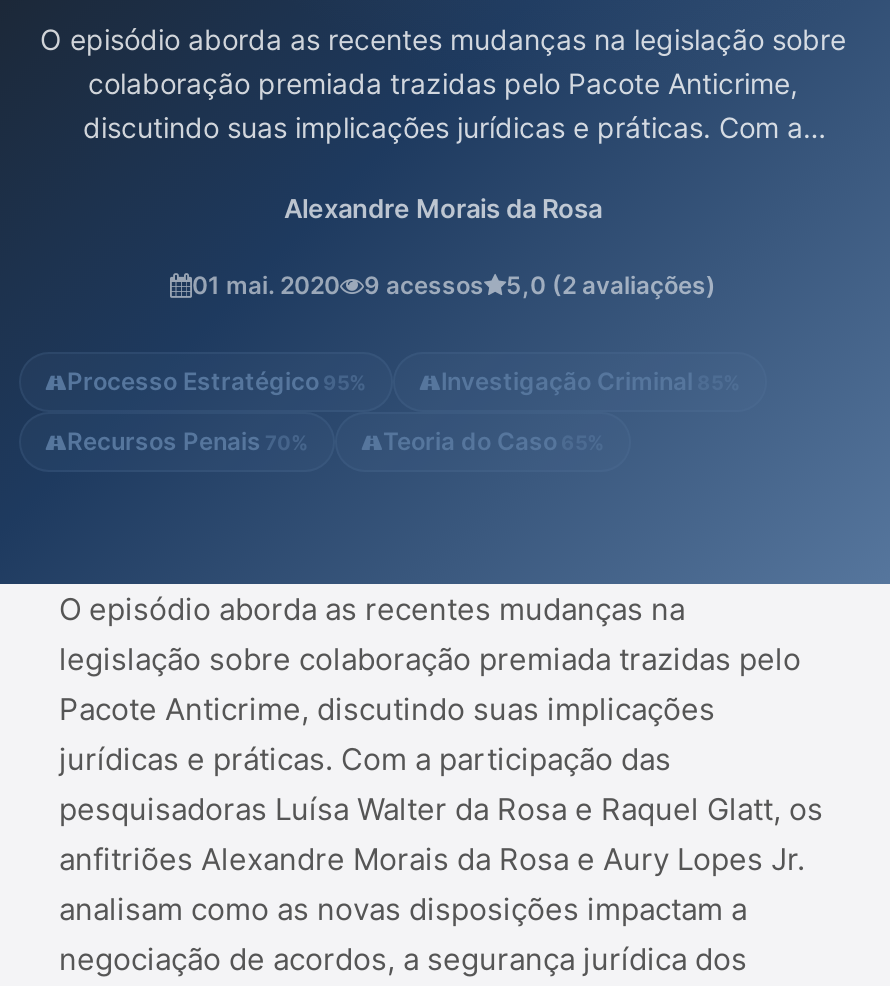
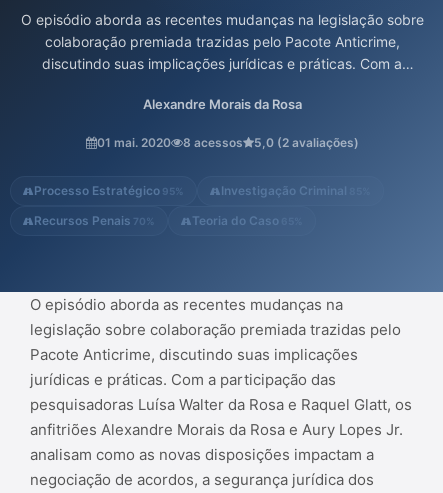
[192,270,716,300] 01 mai. 2020 9 acessos 5,0 (2 avaliações) -> [96,135,358,150] 01 mai. 2020 8 acessos 5,0 (2 avaliações)

